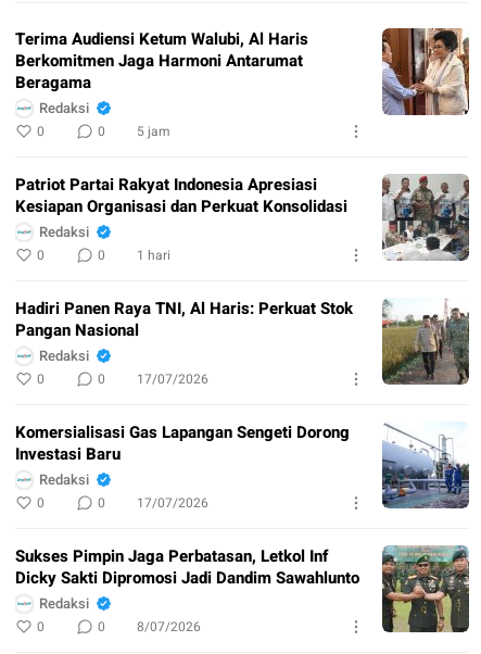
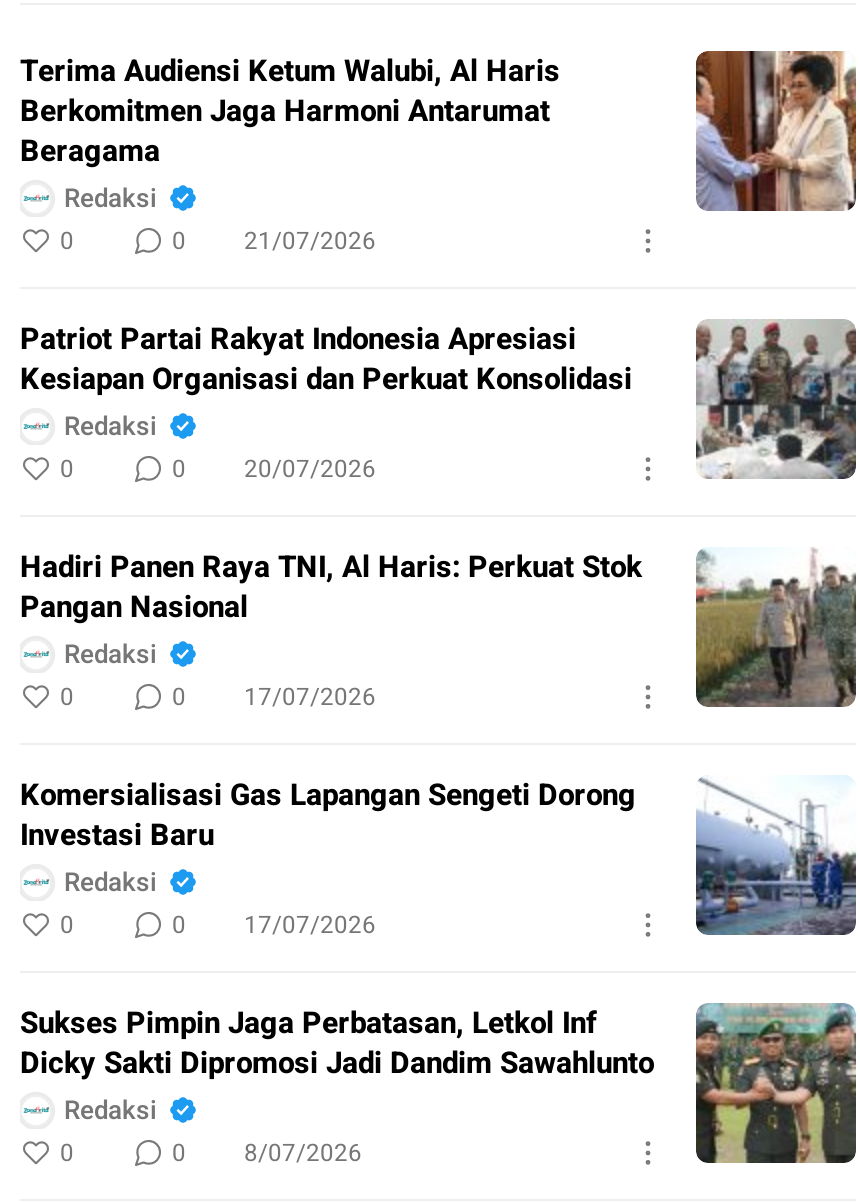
[98,122,170,141] 0 5 jam -> [172,223,376,259] 0 21/07/2026
[98,245,170,265] 0 1 hari -> [172,451,376,487] 0 20/07/2026

